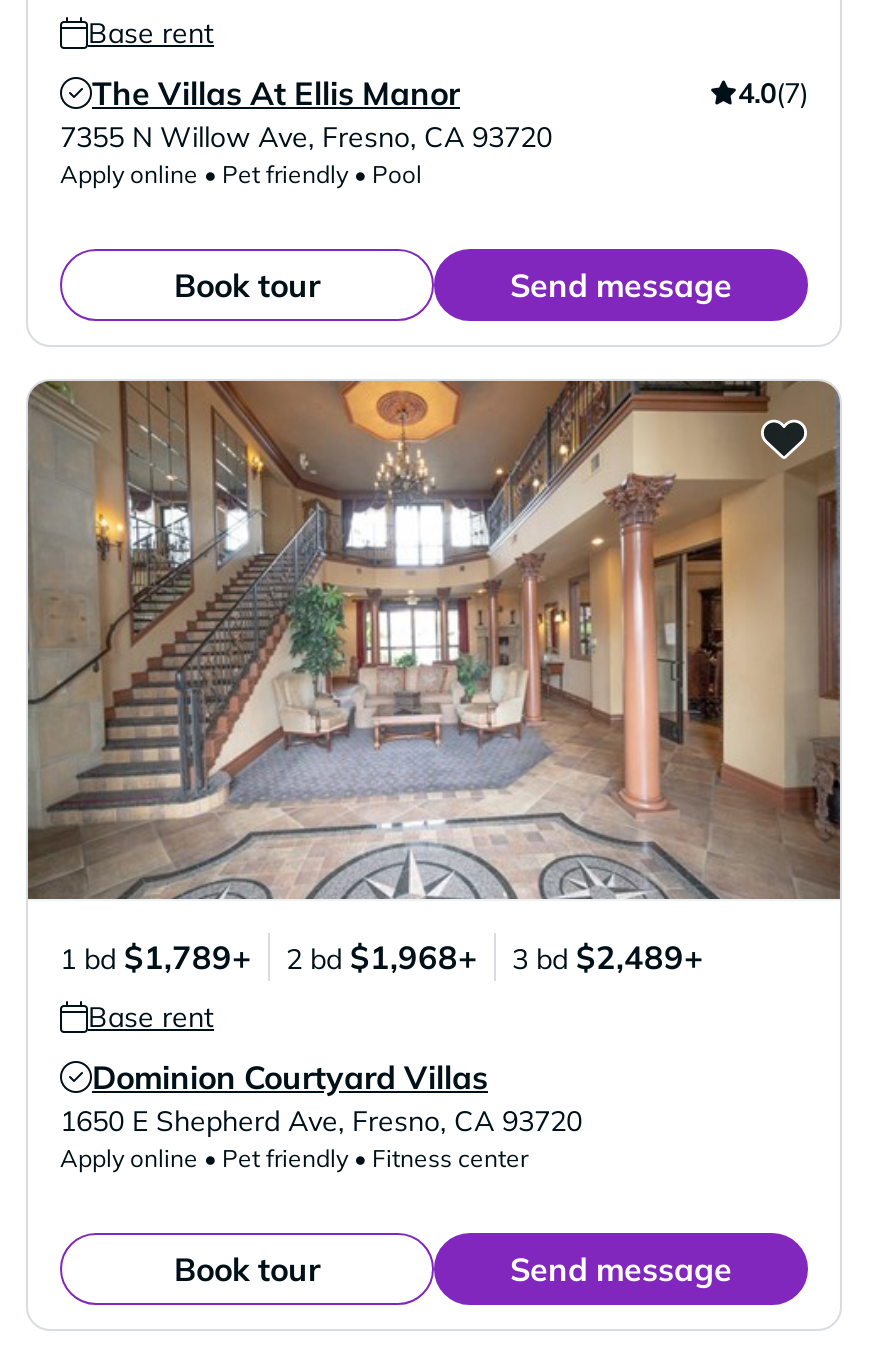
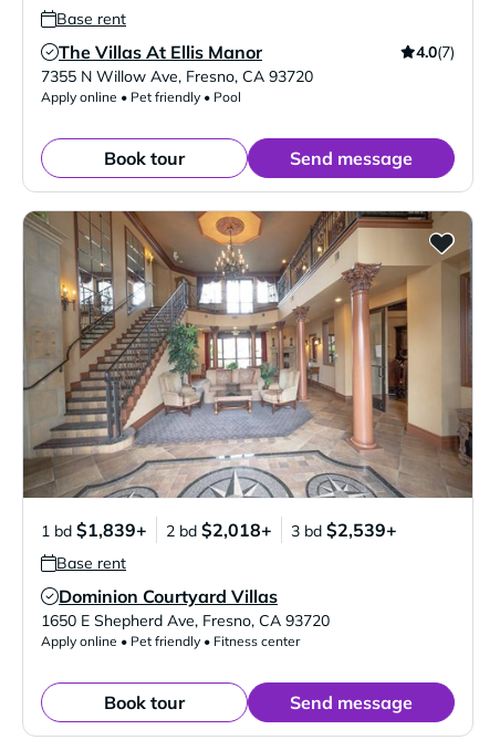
[60,937,252,977] 1 bd $1,789+ -> [41,519,147,541] 1 bd $1,839+
[286,937,478,977] 2 bd $1,968+ -> [166,519,272,541] 2 bd $2,018+
[512,937,704,977] 3 bd $2,489+ -> [291,519,397,541] 3 bd $2,539+

